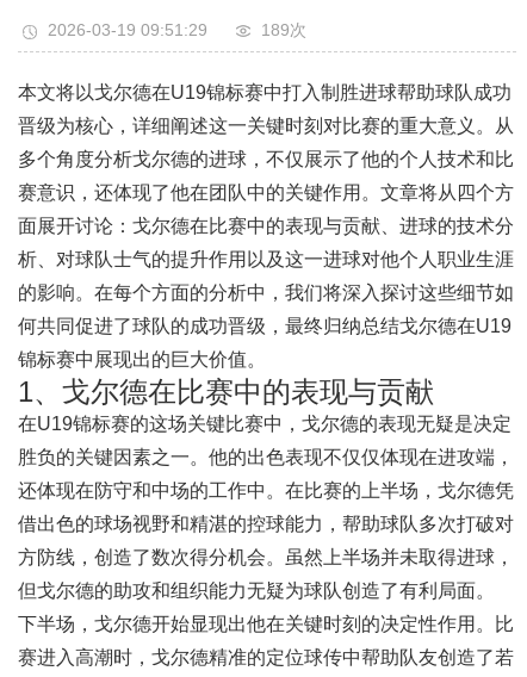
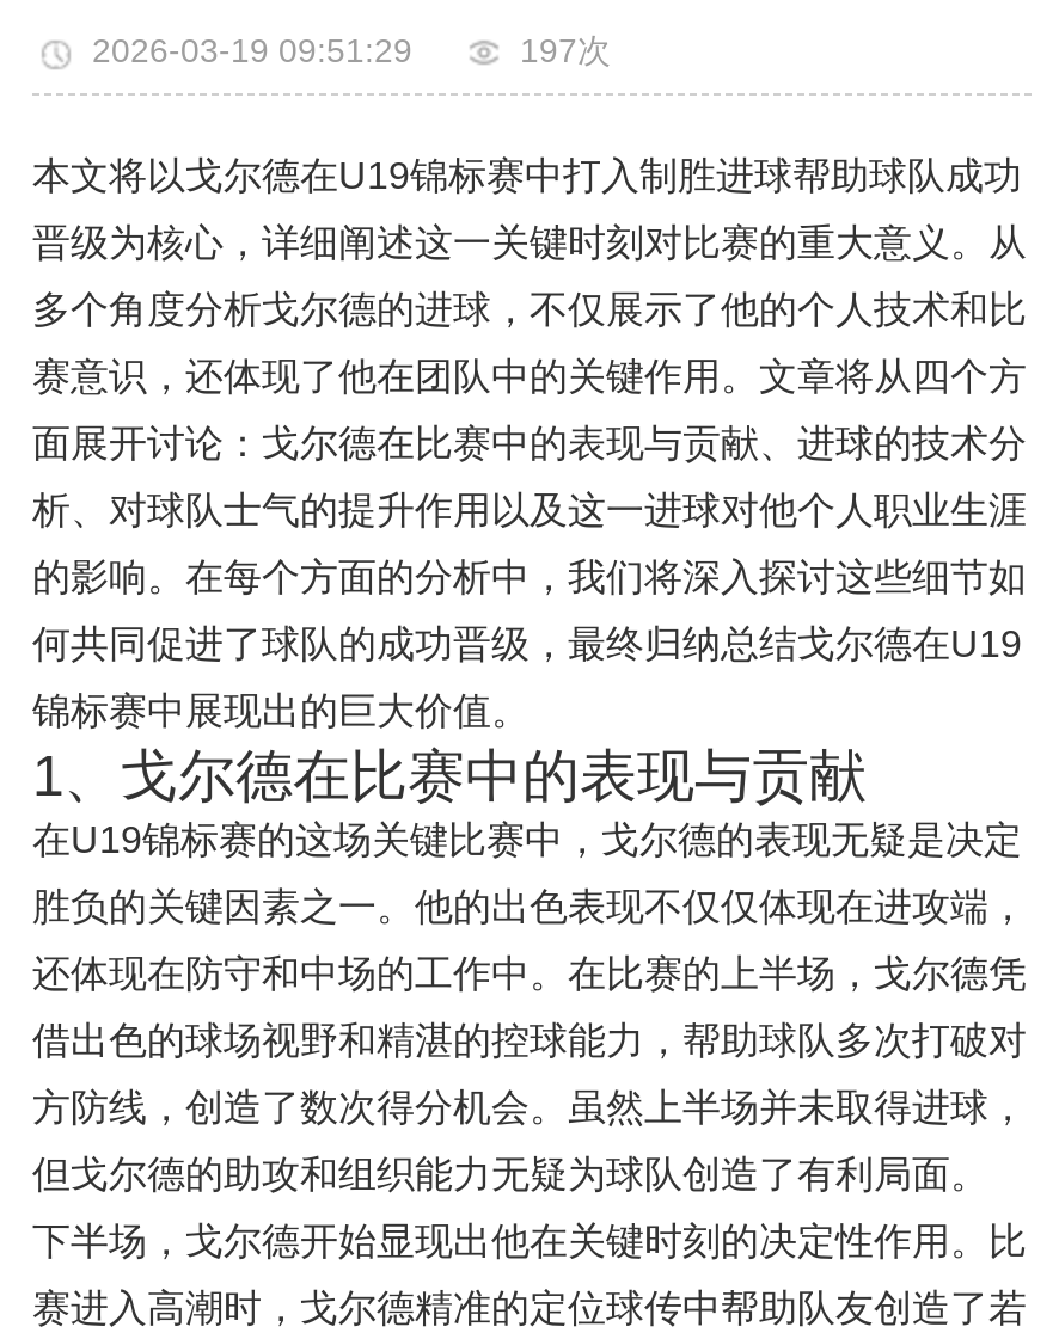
[261,20,306,39] 189次 -> [520,31,611,69] 197次

